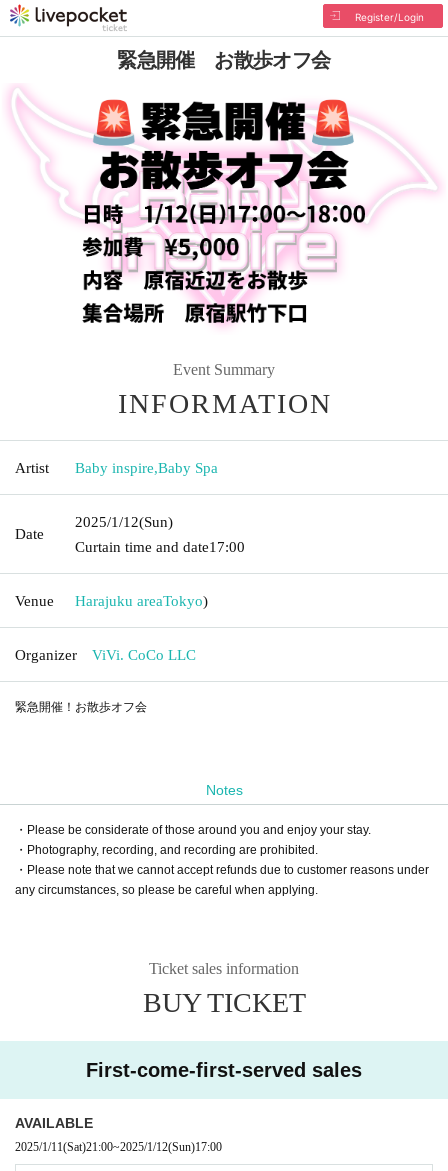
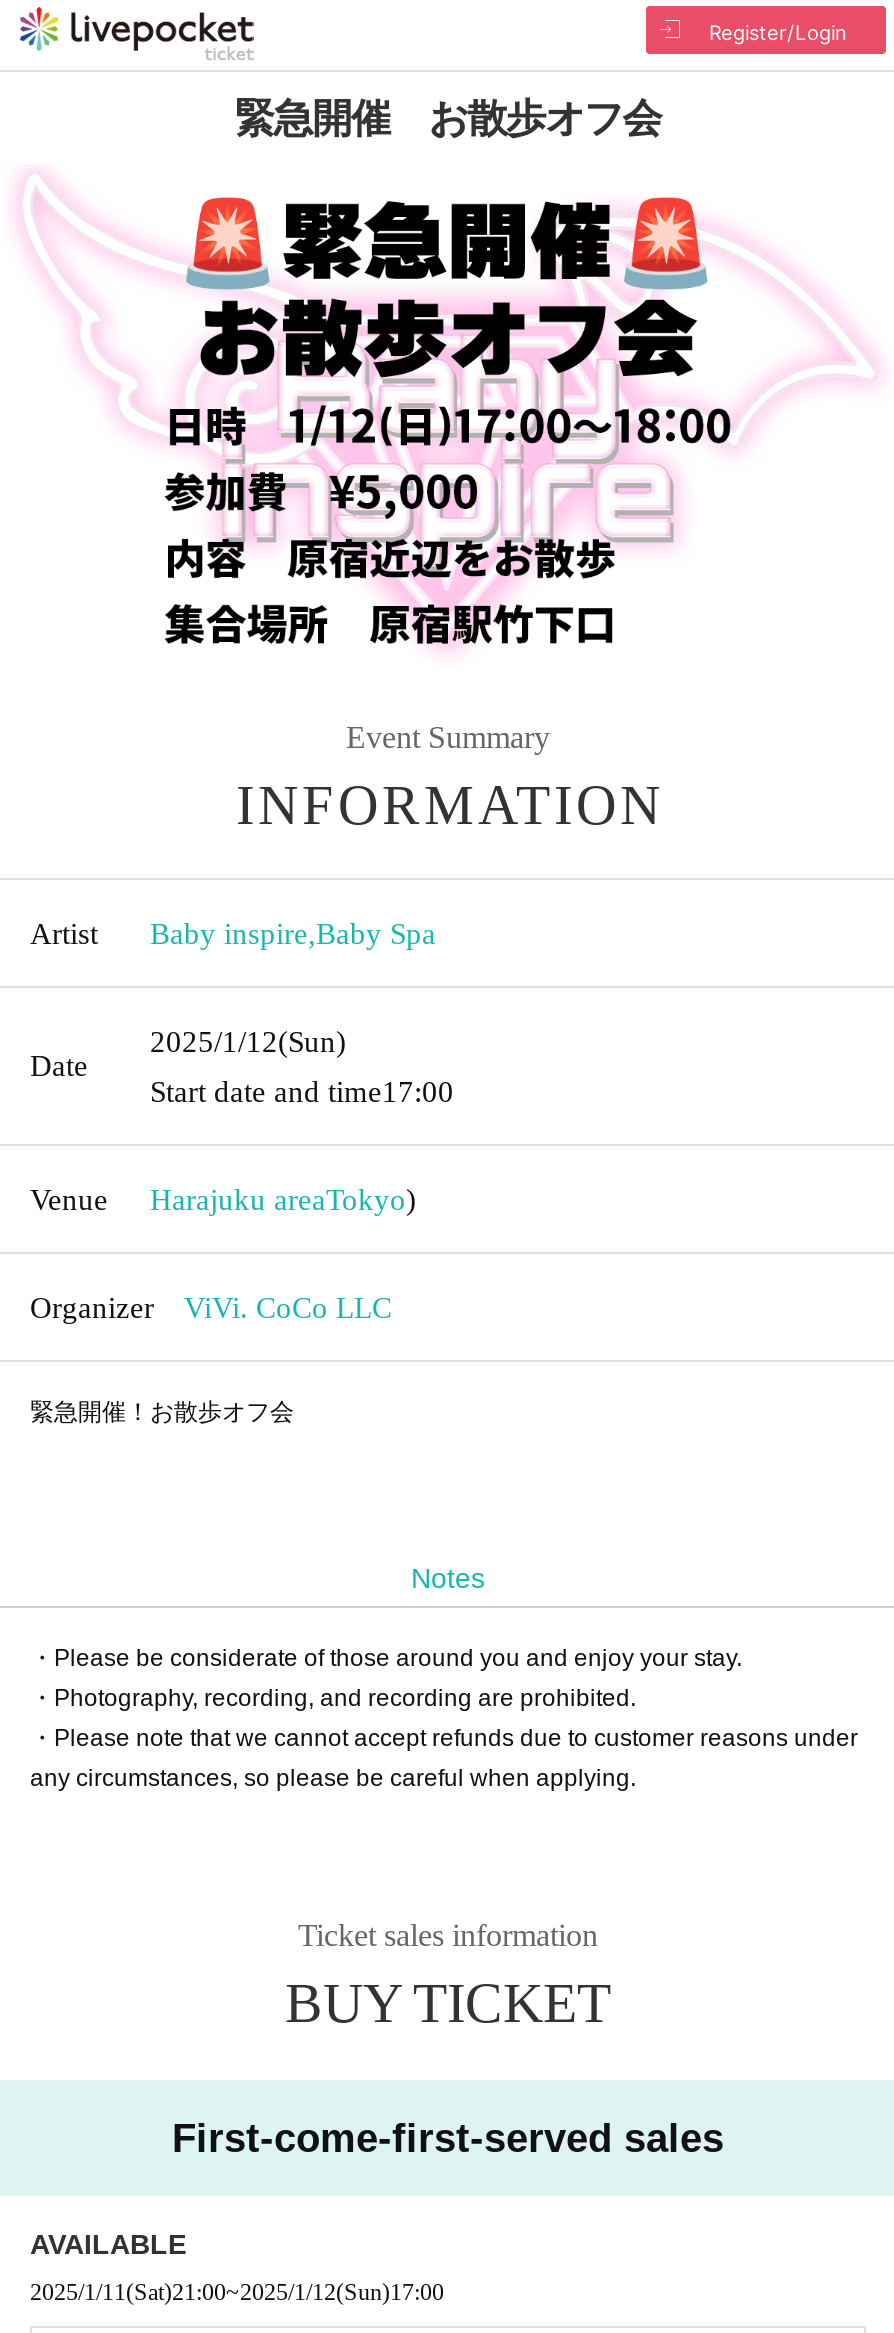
[75,538,245,554] Curtain time and date17:00 -> [150,1075,454,1107] Start date and time17:00

